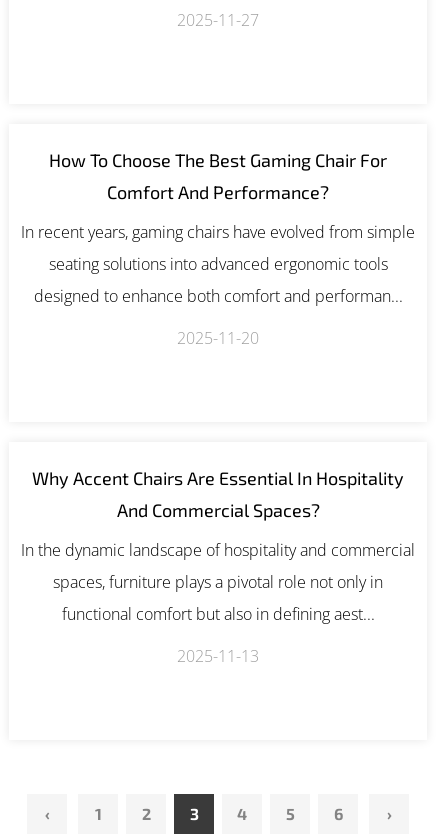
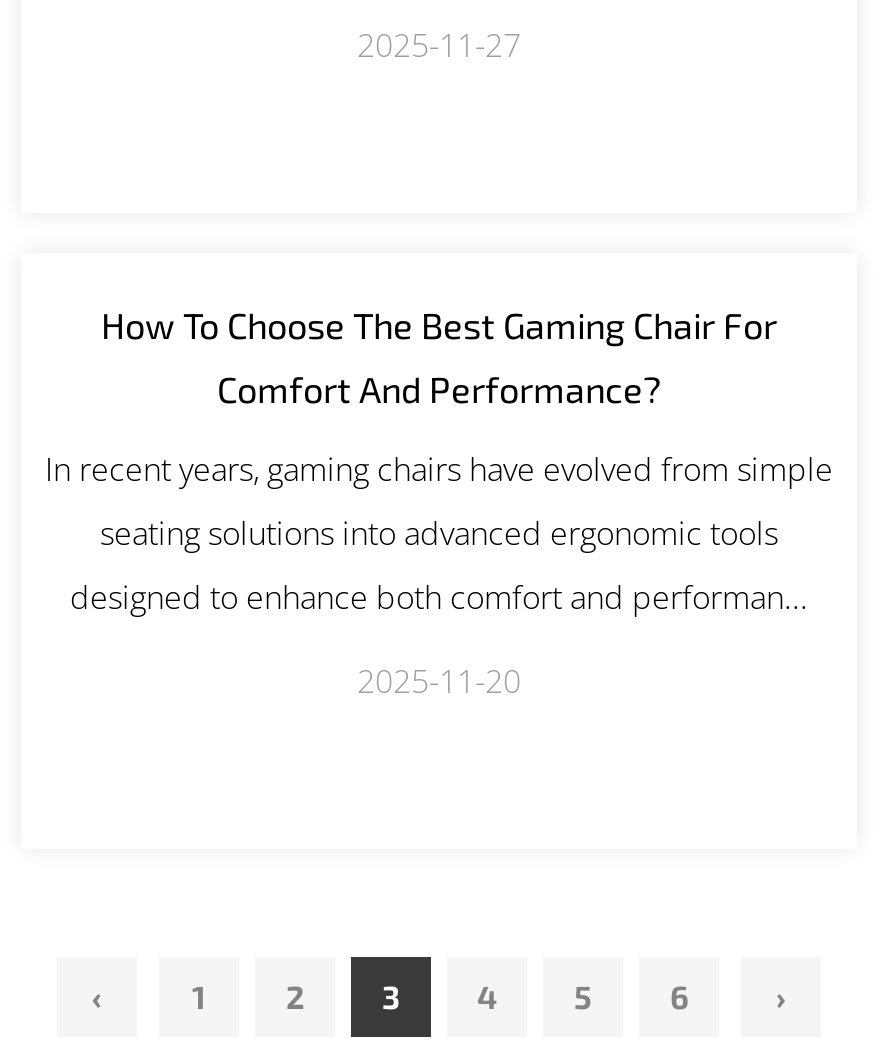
[21,467,415,667] Why Accent Chairs Are Essential In Hospitality | And Commercial Spaces? | In the dynamic landscape of hospitality and commercial | spaces, furniture plays a pivotal role not only in | functional comfort but also in defining aest... | 2025-11-13 -> none

